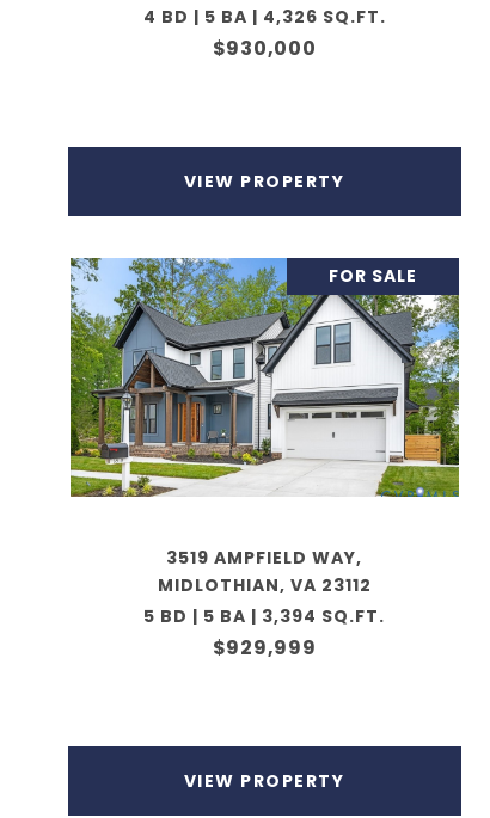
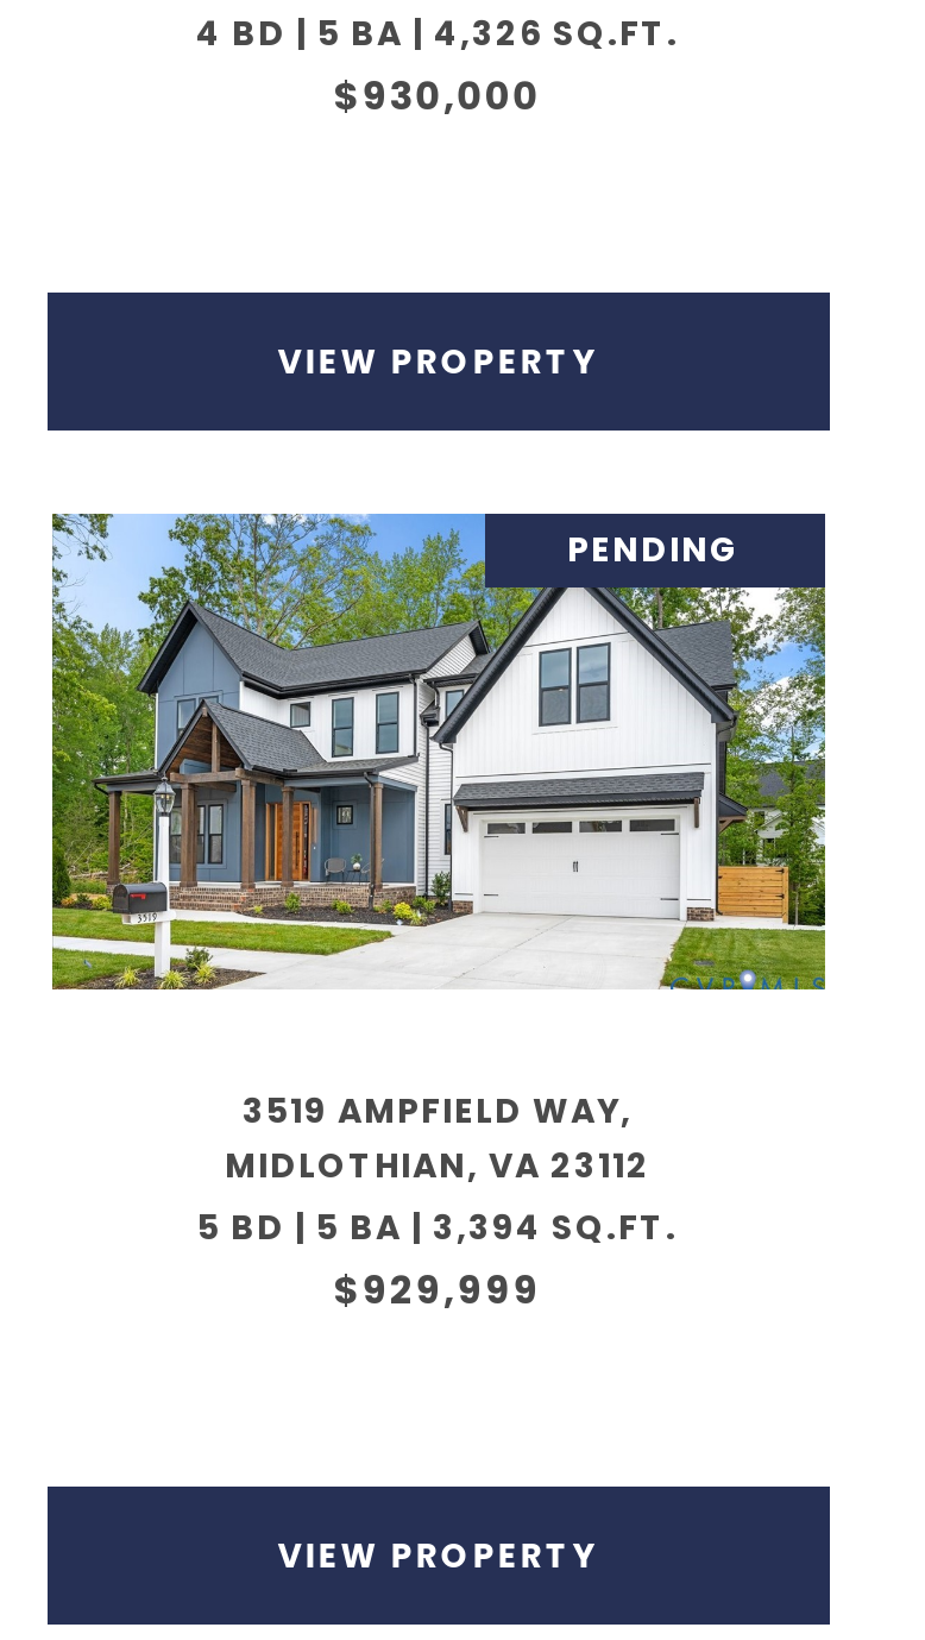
[328,264,416,288] FOR SALE -> [567,526,741,573] PENDING

